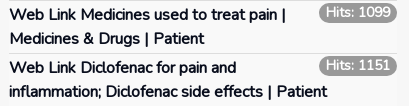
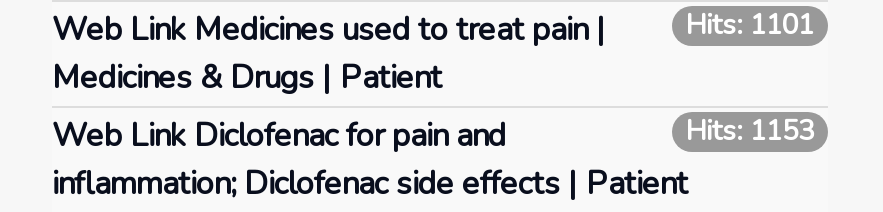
[326,3,390,22] Hits: 1099 -> [686,6,814,44] Hits: 1101
[326,56,390,75] Hits: 1151 -> [686,112,814,150] Hits: 1153

